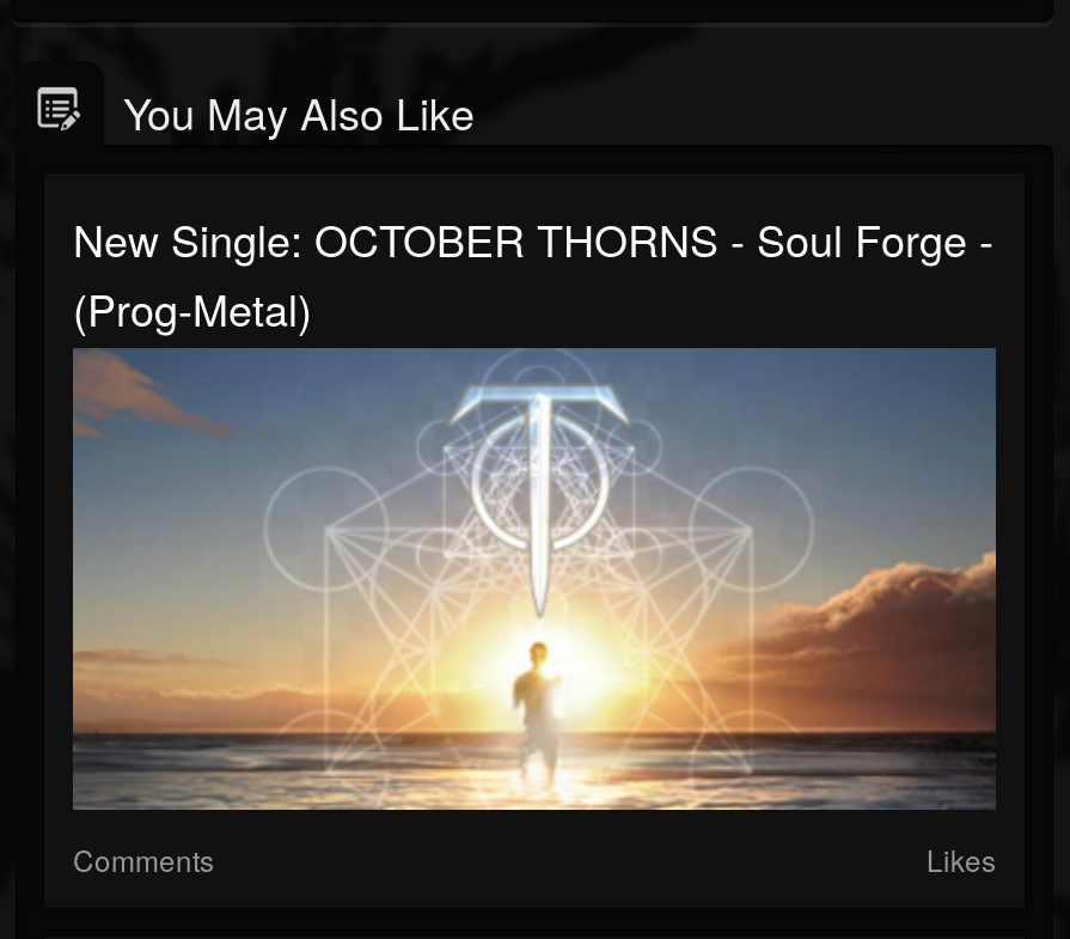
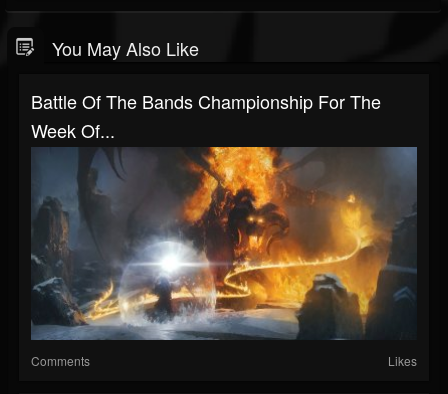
[73,206,993,338] New Single: OCTOBER THORNS - Soul Forge - | (Prog-Metal) -> [31,88,381,143] Battle Of The Bands Championship For The | Week Of...
[71,346,998,812] [image] -> [31,146,417,341] [image]

